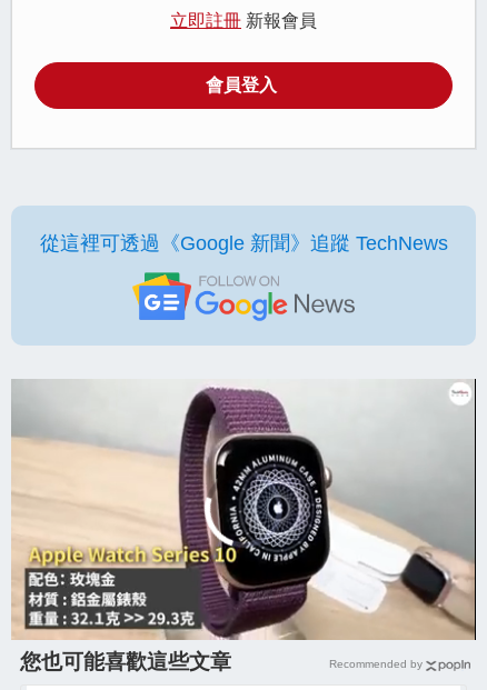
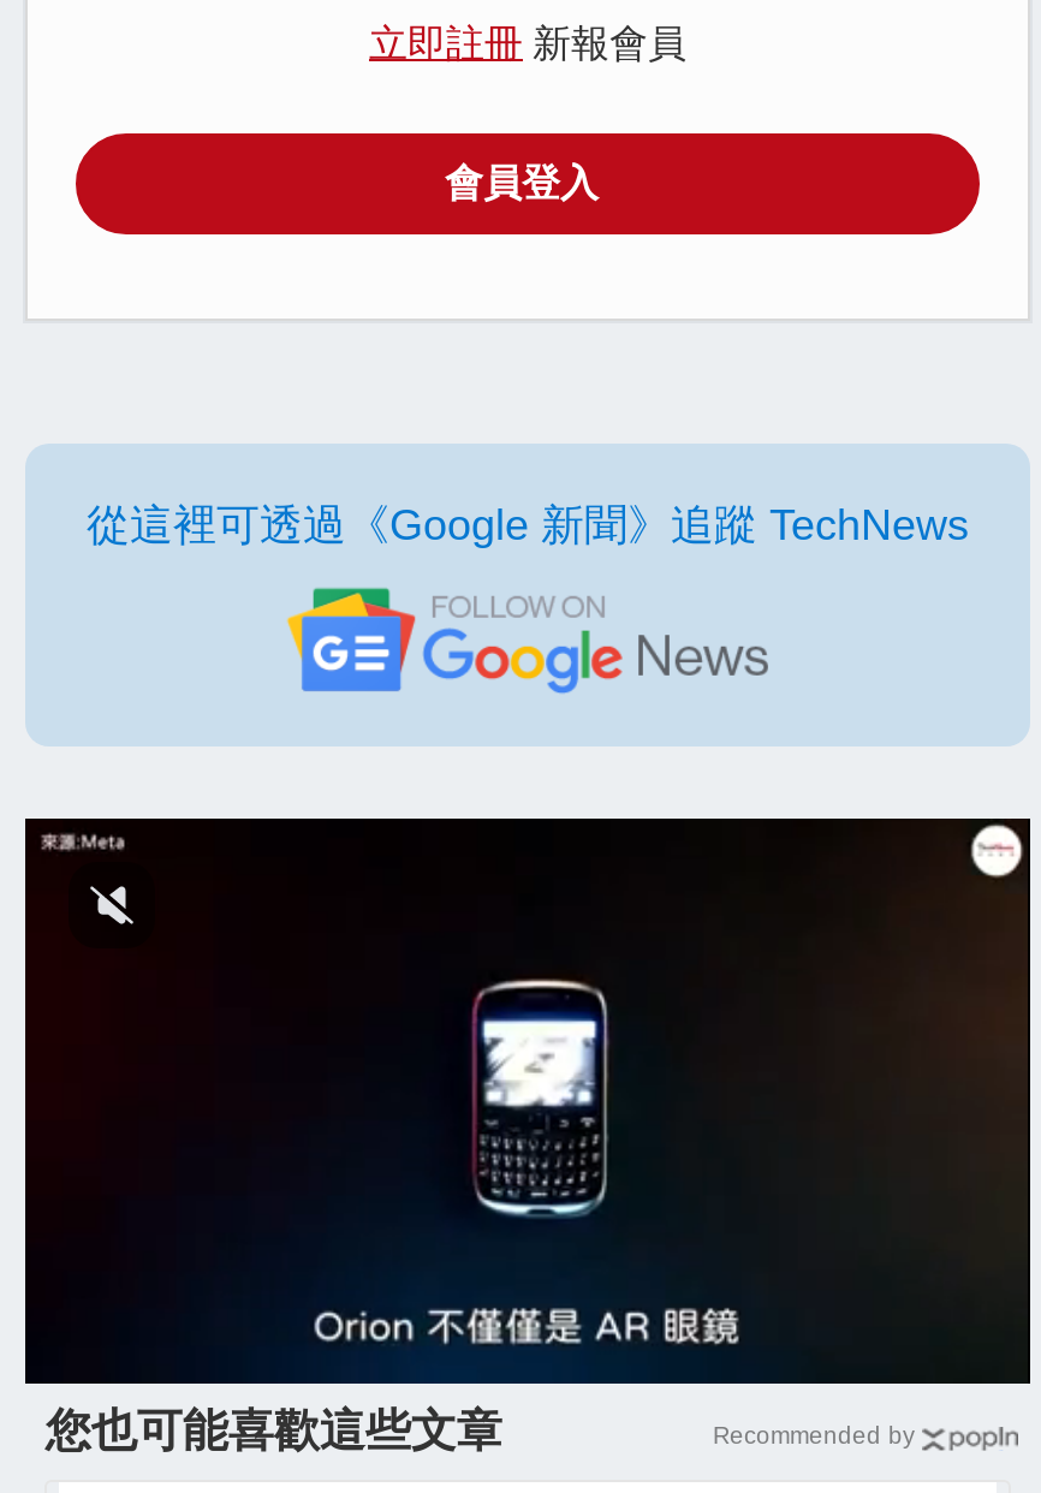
[11,379,476,641] [image] -> [23,816,1030,1386] [image]

